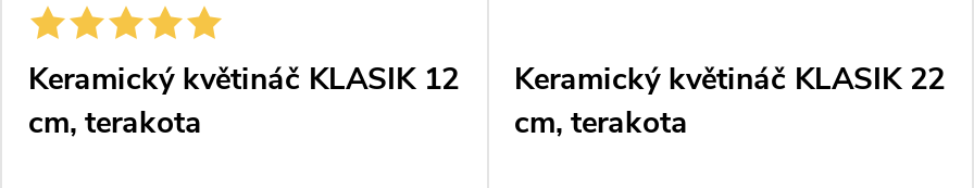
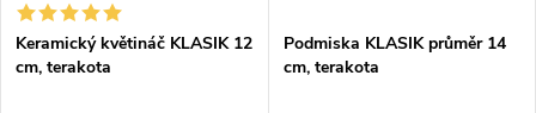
[514,58,945,99] Keramický květináč KLASIK 22 -> [283,32,505,55] Podmiska KLASIK průměr 14

